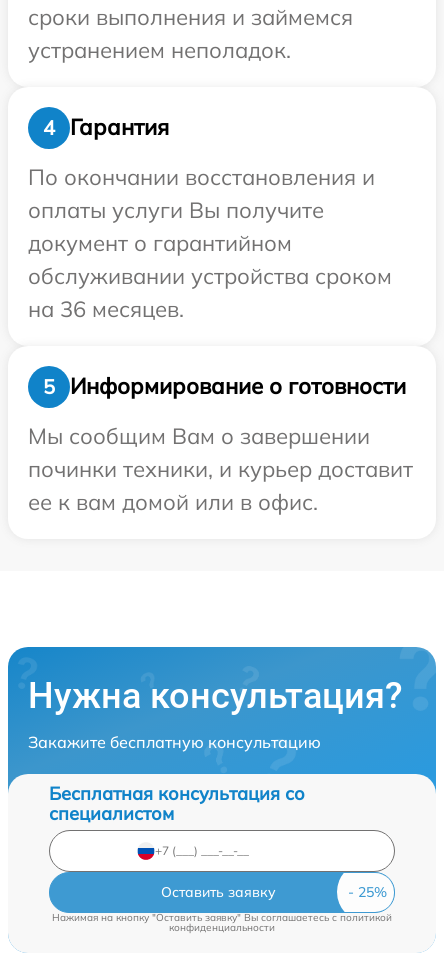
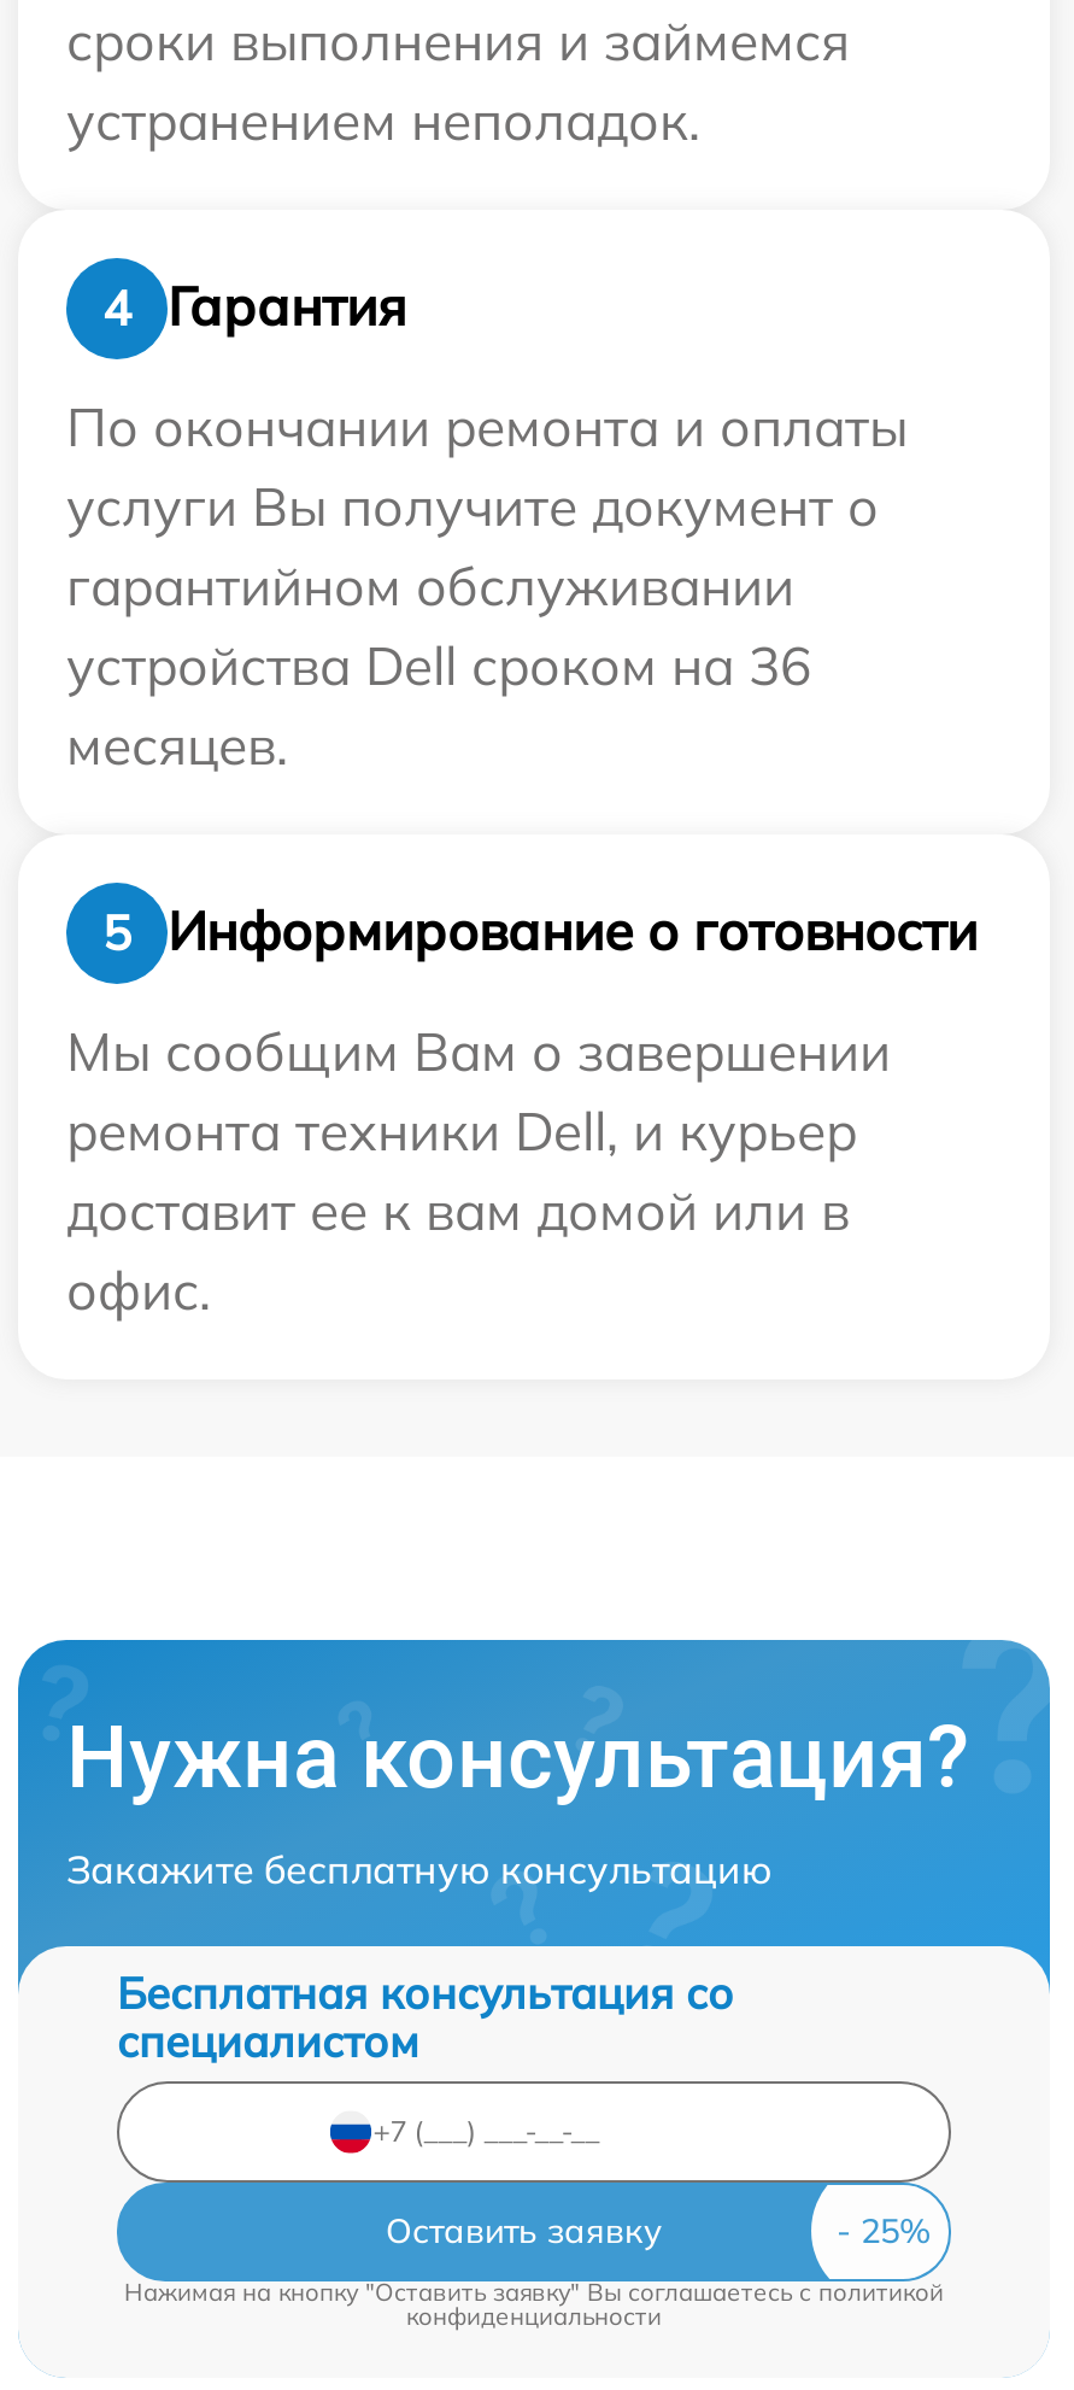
[28,162,392,322] По окончании восстановления и | оплаты услуги Вы получите | документ о гарантийном | обслуживании устройства сроком | на 36 месяцев. -> [66,392,908,778] По окончании ремонта и оплаты | услуги Вы получите документ о | гарантийном обслуживании | устройства Dell сроком на 36 | месяцев.
[28,454,413,515] починки техники, и курьер доставит | ее к вам домой или в офис. -> [66,1096,857,1323] ремонта техники Dell, и курьер | доставит ее к вам домой или в | офис.

